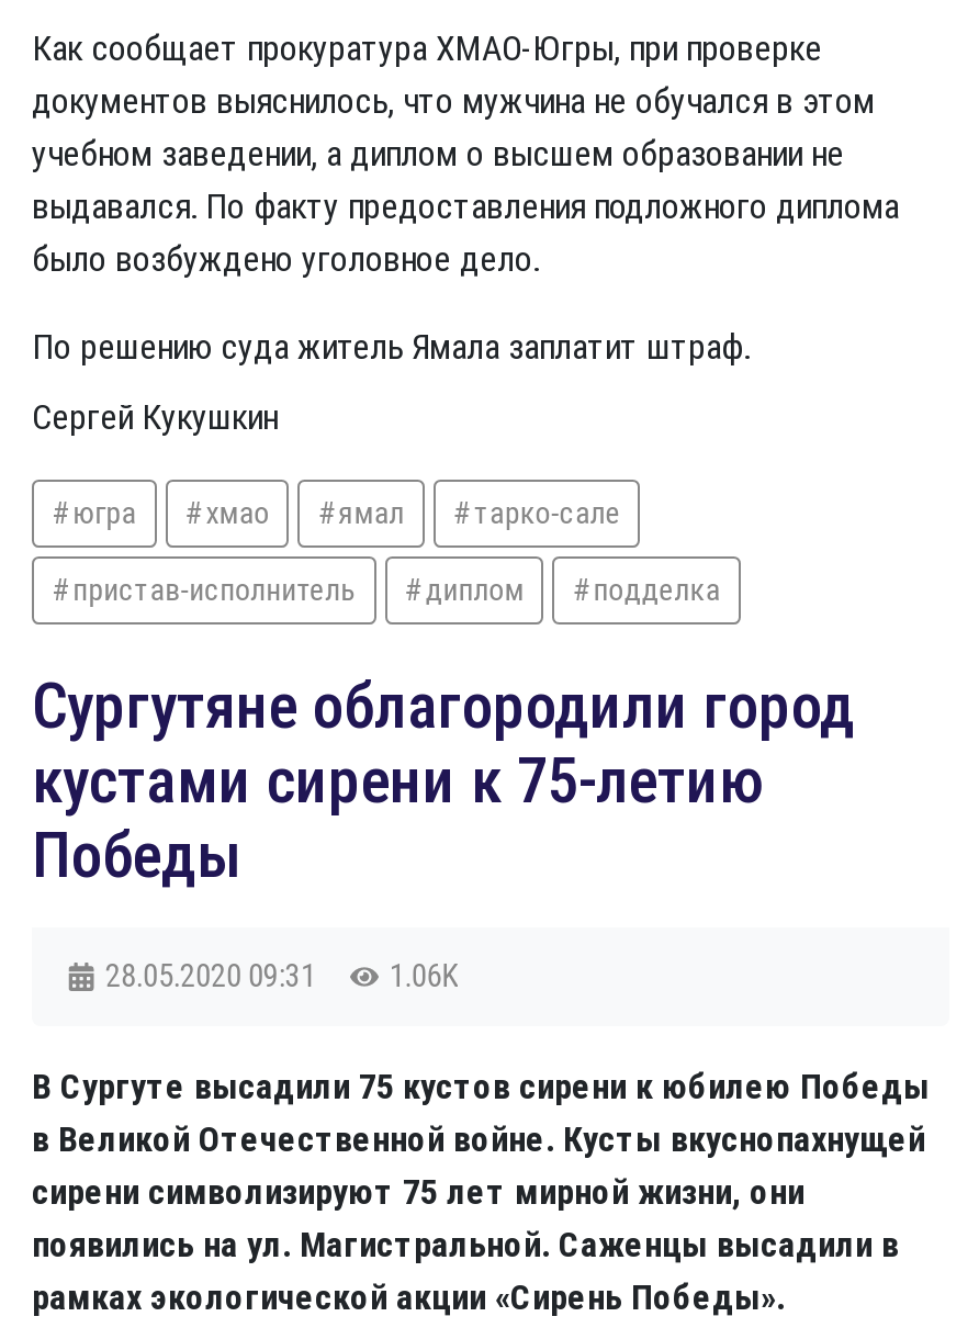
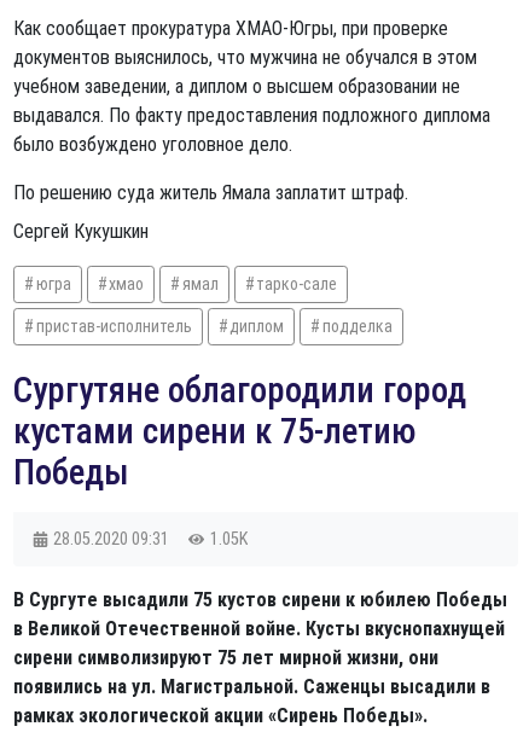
[105,958,457,995] 28.05.2020 09:31 1.06K -> [54,529,247,550] 28.05.2020 09:31 1.05K

